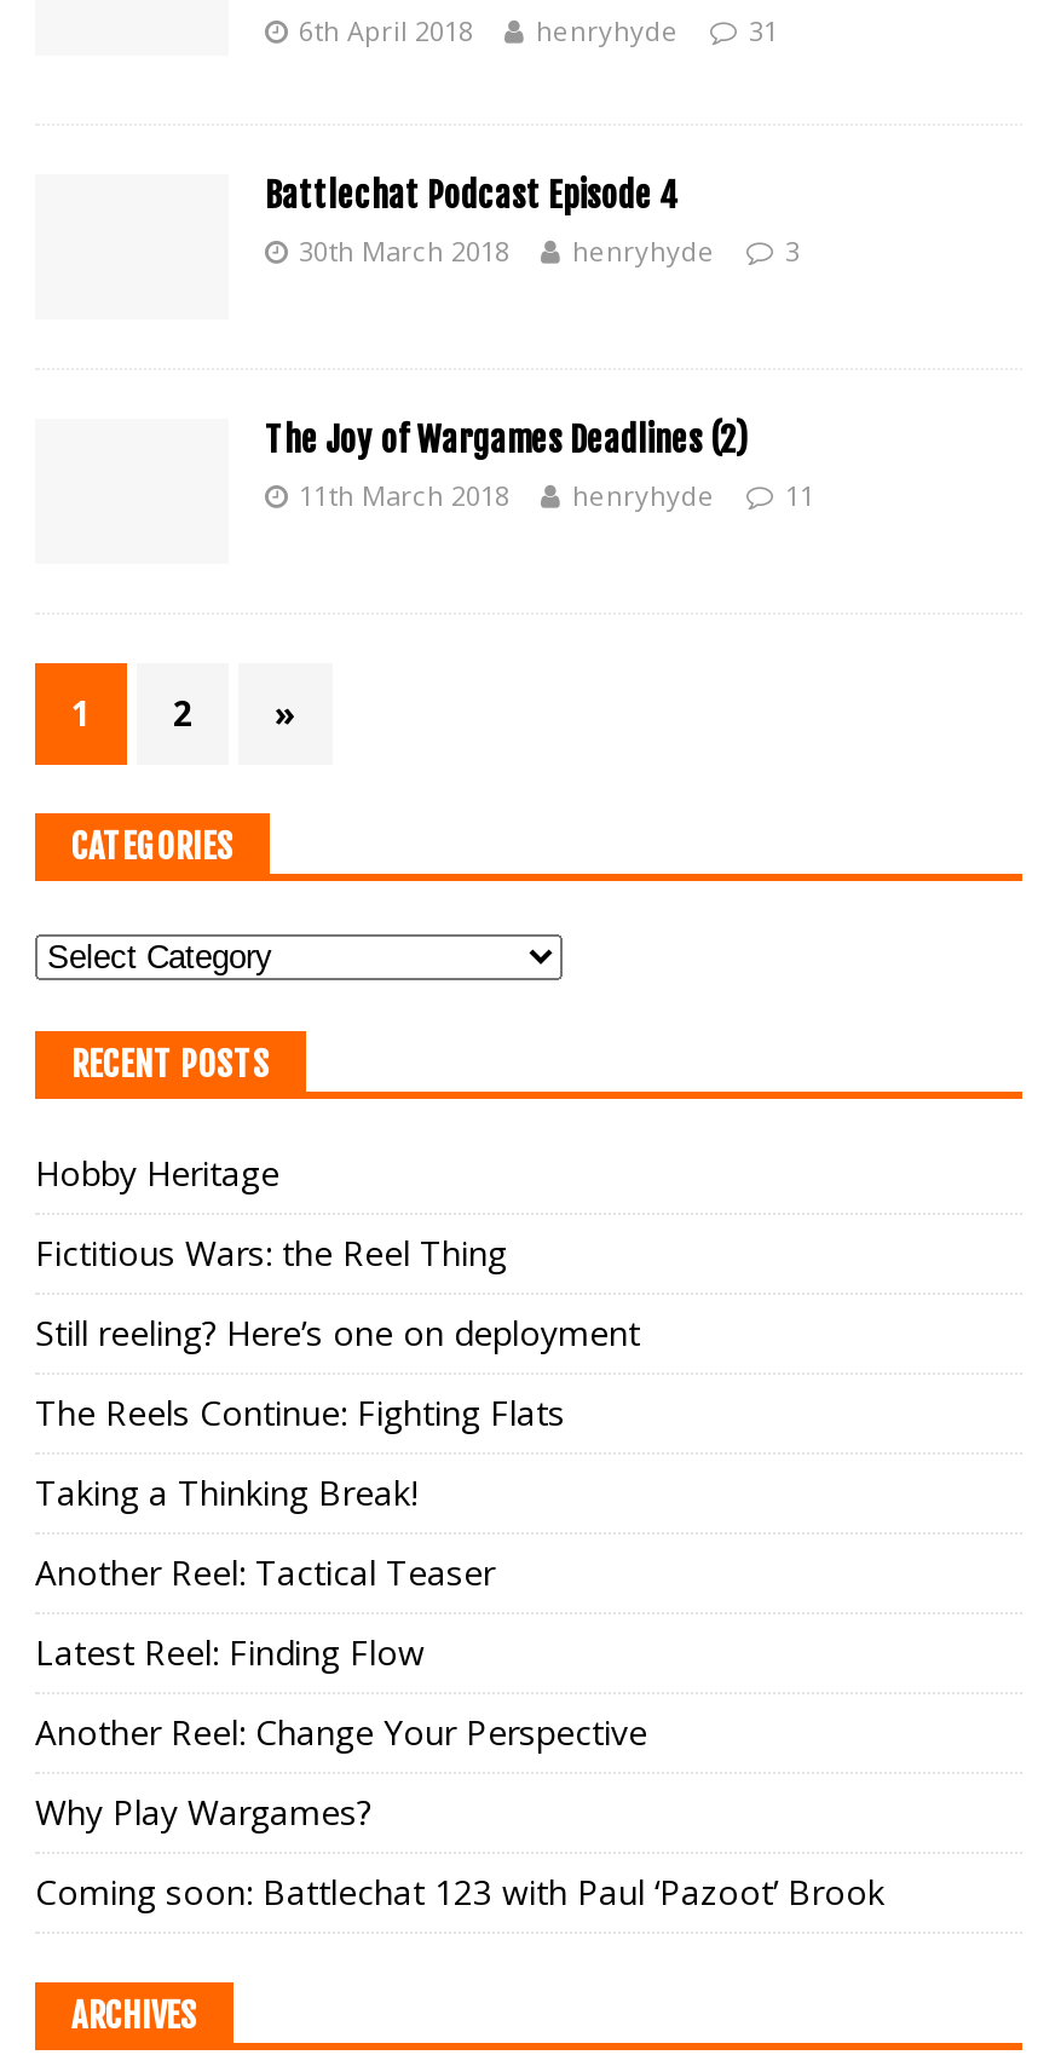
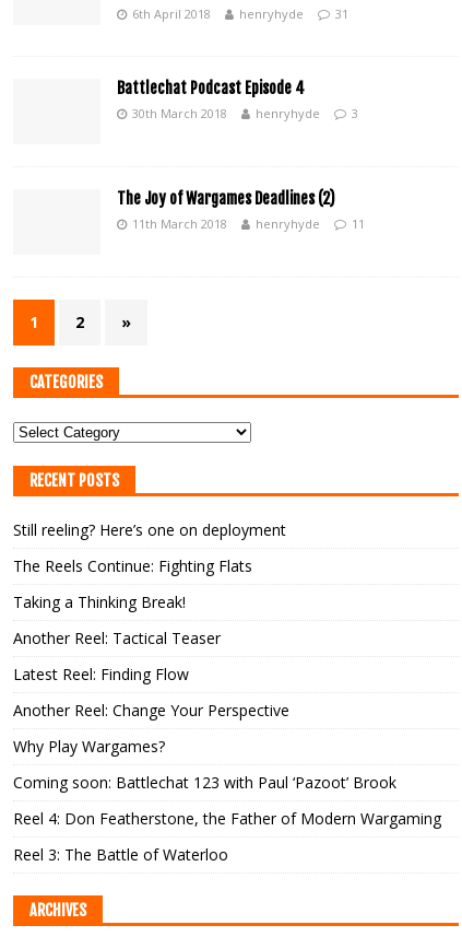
[35,1149,507,1275] Hobby Heritage | Fictitious Wars: the Reel Thing -> none
moved [35,1309,884,1914] -> [13,519,396,792]: Still reeling? Here’s one on deployment | The Reels Continue: Fighting Flats | Taking a Thinking Break! | Another Reel: Tactical Teaser | Latest Reel: Finding Flow | Another Reel: Change Your Perspective | Why Play Wargames? | Coming soon: Battlechat 123 with Paul ‘Pazoot’ Brook
none -> [13,808,441,865] Reel 4: Don Featherstone, the Father of Modern Wargaming | Reel 3: The Battle of Waterloo

